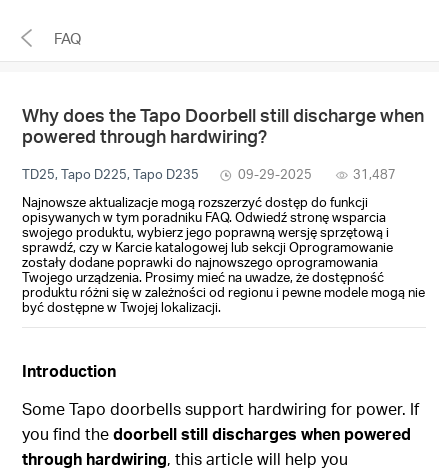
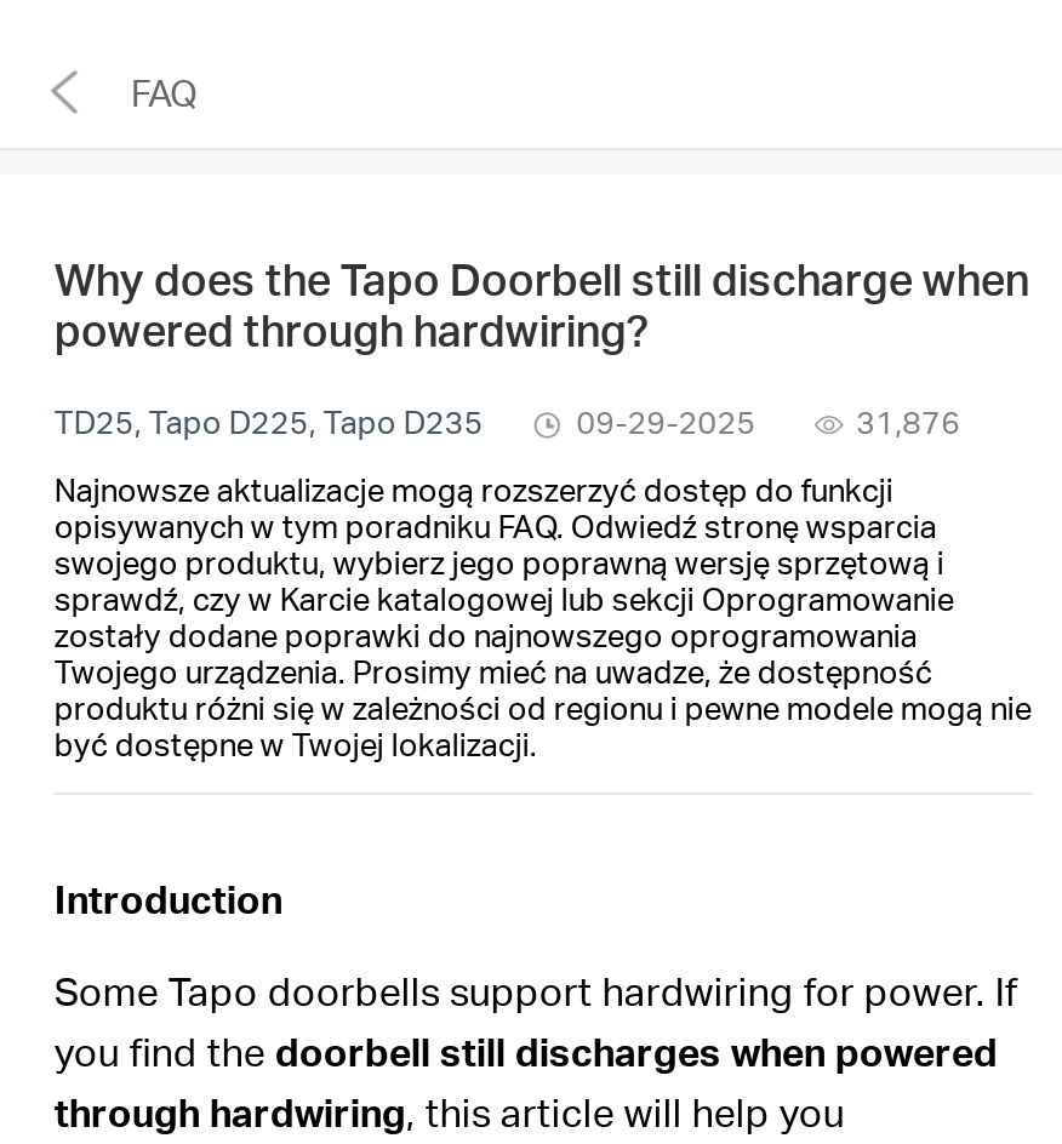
[353,166,396,182] 31,487 -> [856,402,960,440] 31,876

